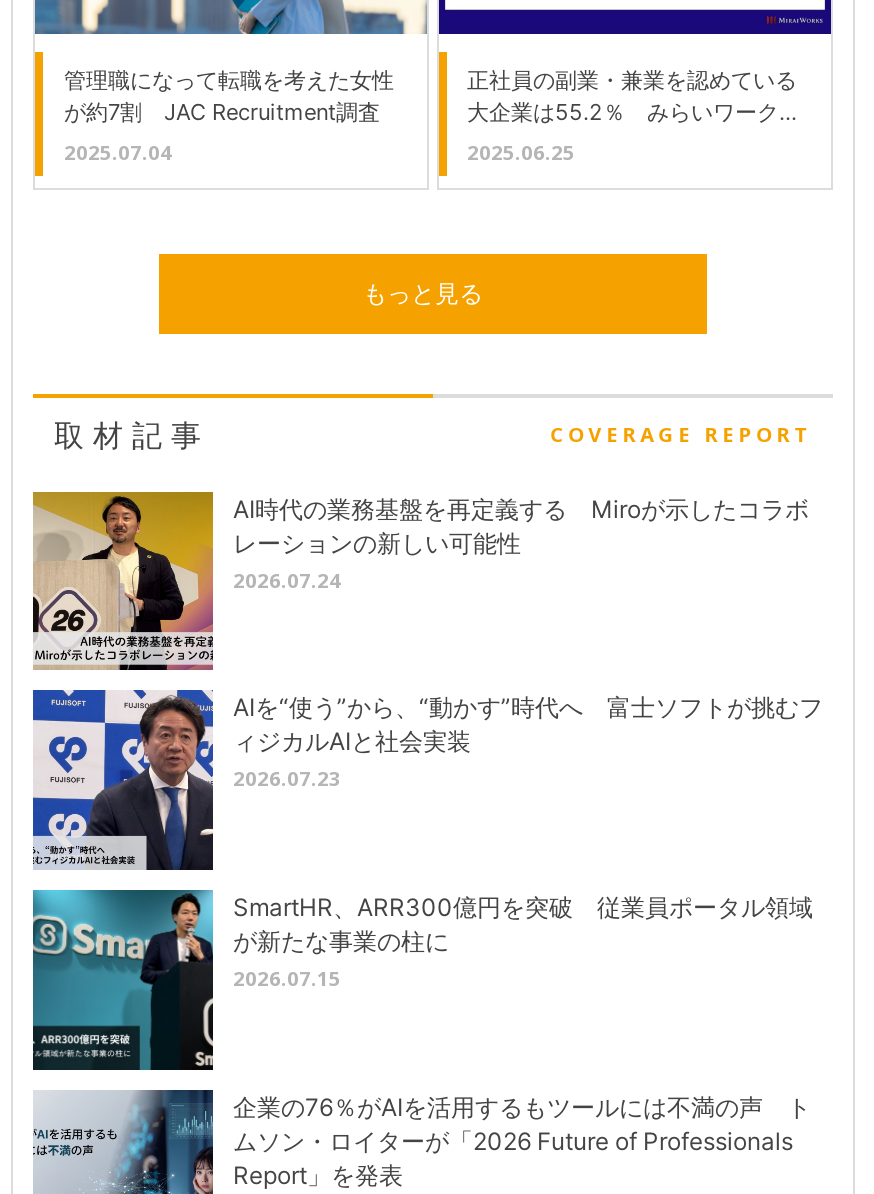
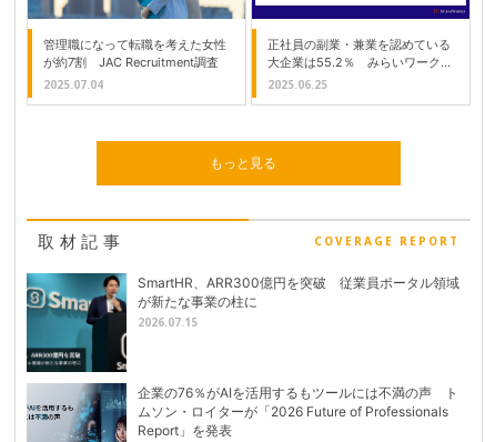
[31,490,809,672] [image] | AI時代の業務基盤を再定義する Miroが示したコラボ | レーションの新しい可能性 | 2026.07.24 -> none
[31,688,823,872] [image] | AIを“使う”から、“動かす”時代へ 富士ソフトが挑むフ | ィジカルAIと社会実装 | 2026.07.23 -> none

